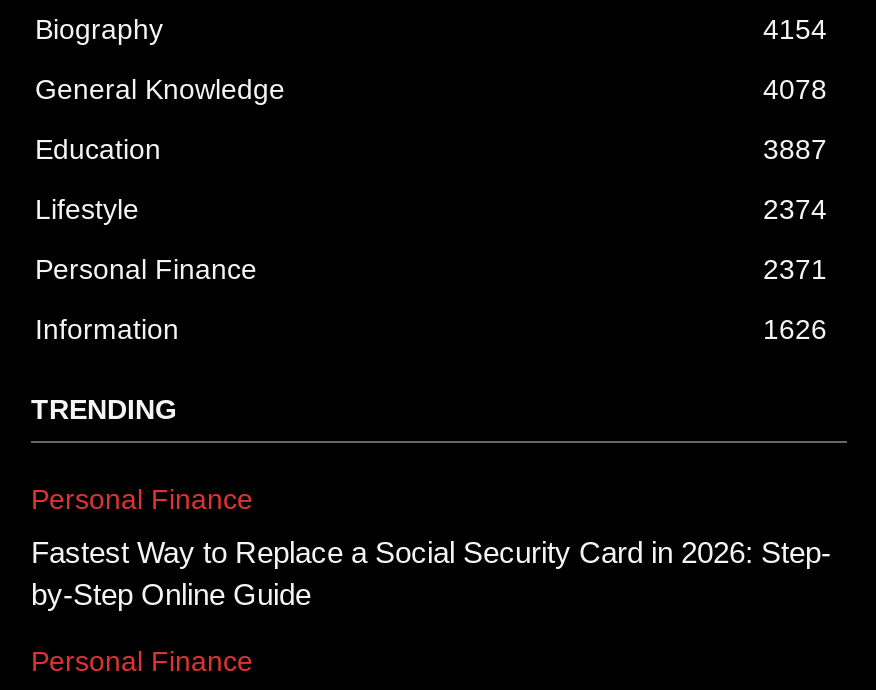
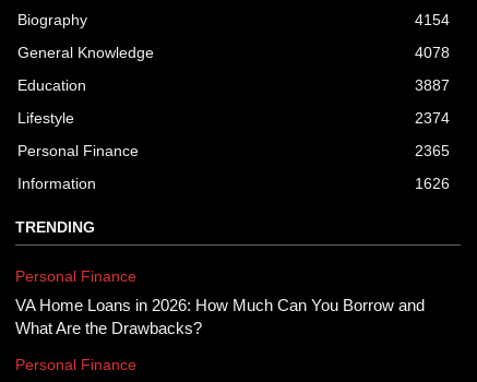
[763,253,827,285] 2371 -> [415,142,450,160] 2365
[31,535,831,611] Fastest Way to Replace a Social Security Card in 2026: Step- | by-Step Online Guide -> [15,296,425,338] VA Home Loans in 2026: How Much Can You Borrow and | What Are the Drawbacks?

